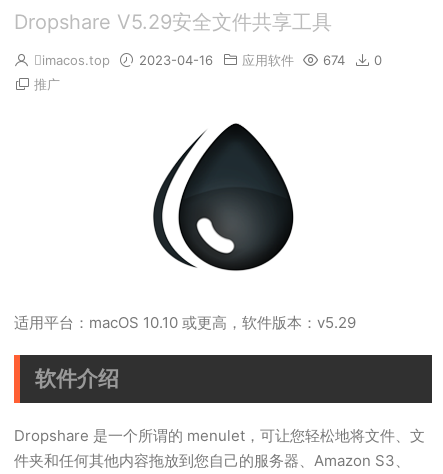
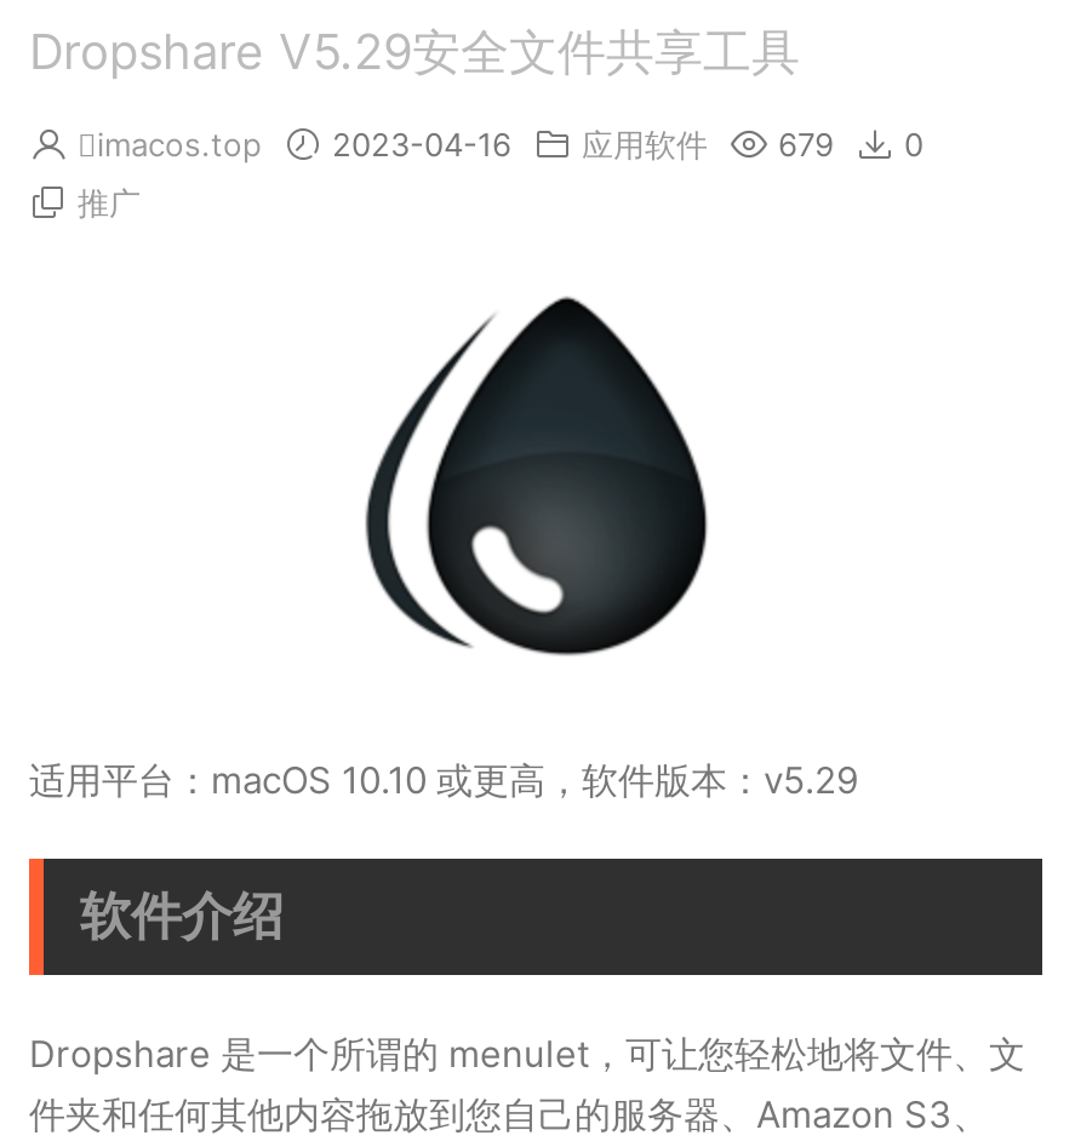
[319,52,345,68] 674 -> [768,125,834,164] 679

